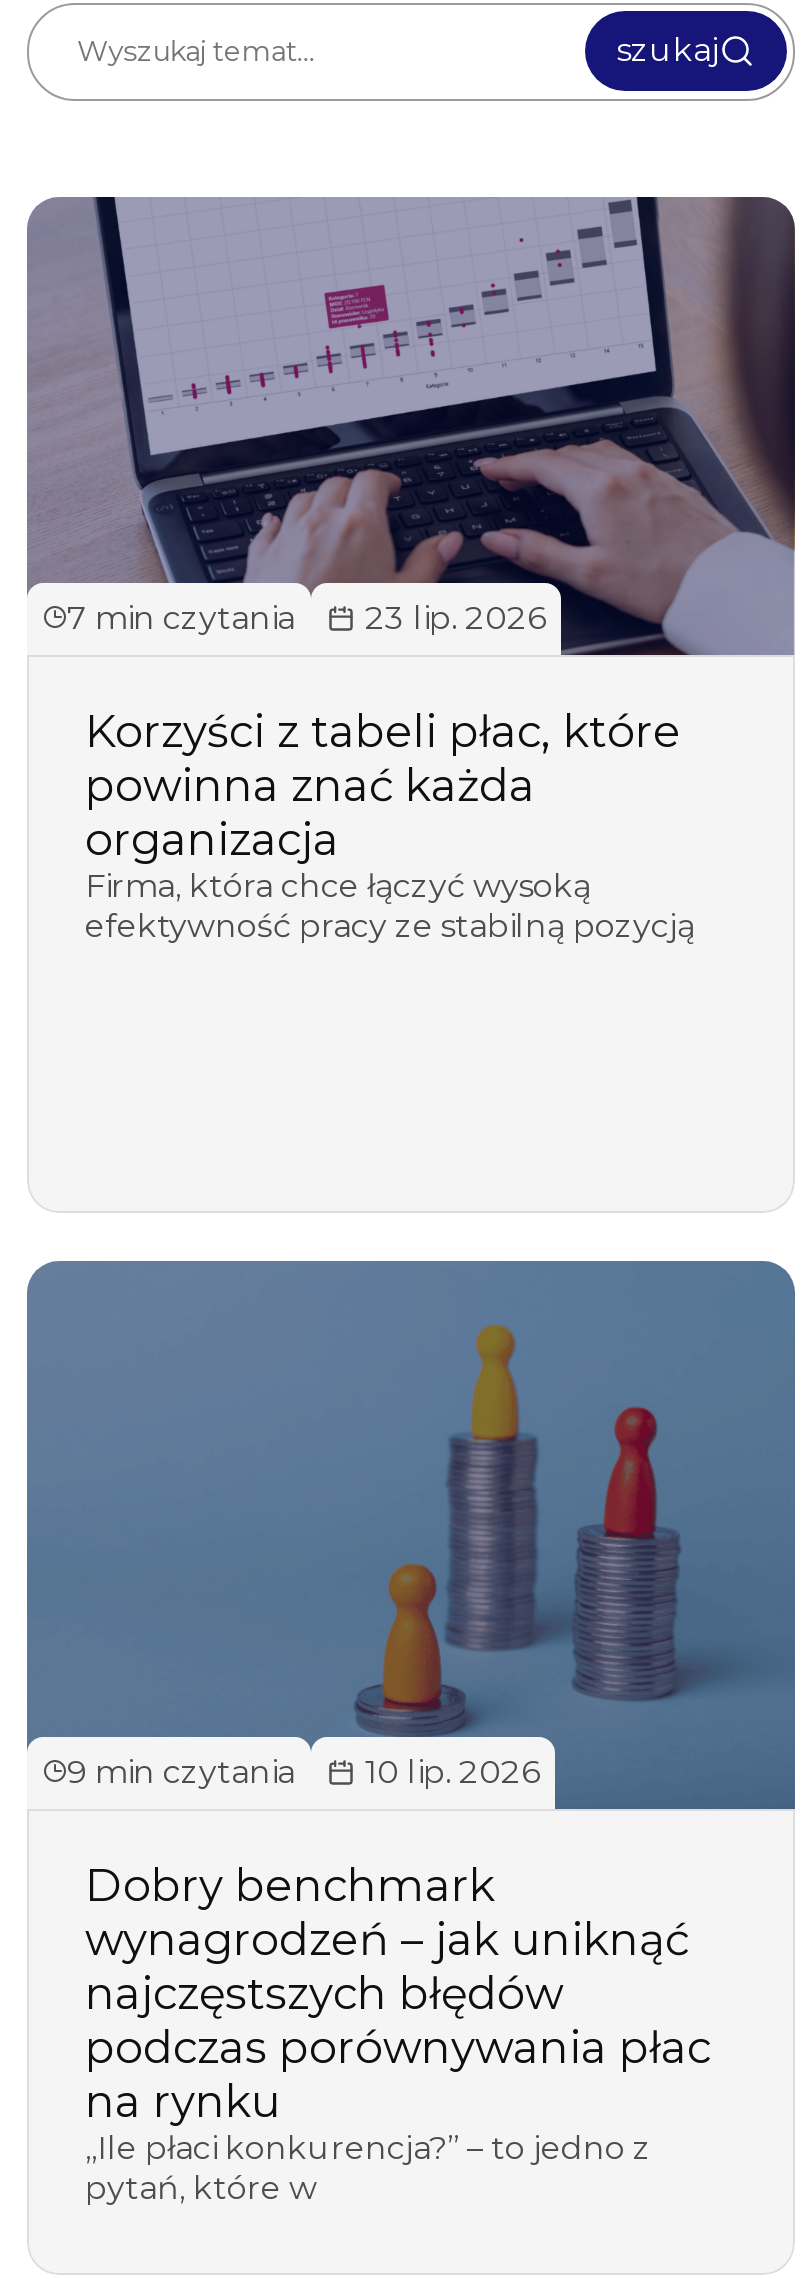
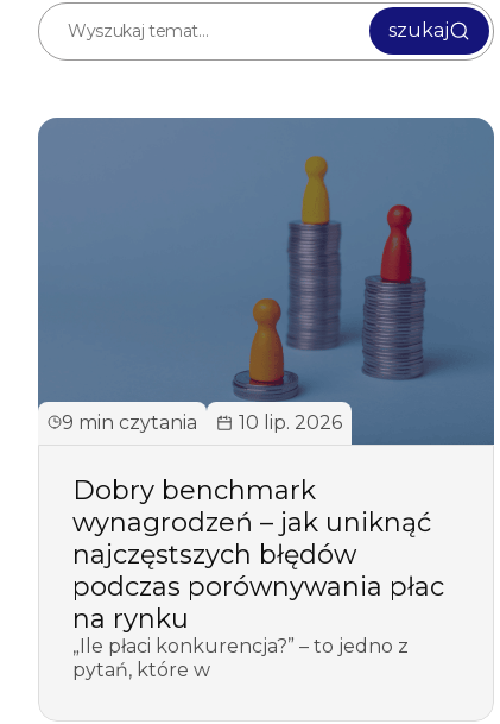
[27,195,797,945] [image] | 7 min czytania | 23 lip. 2026 | Korzyści z tabeli płac, które | powinna znać każda | organizacja | Firma, która chce łączyć wysoką | efektywność pracy ze stabilną pozycją -> none

